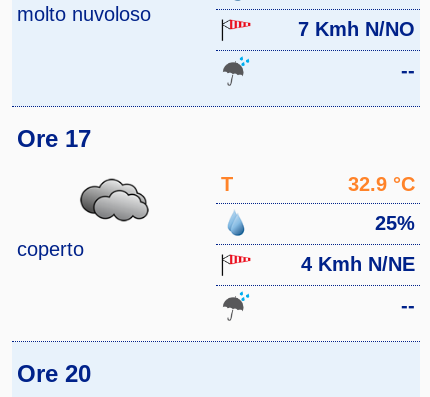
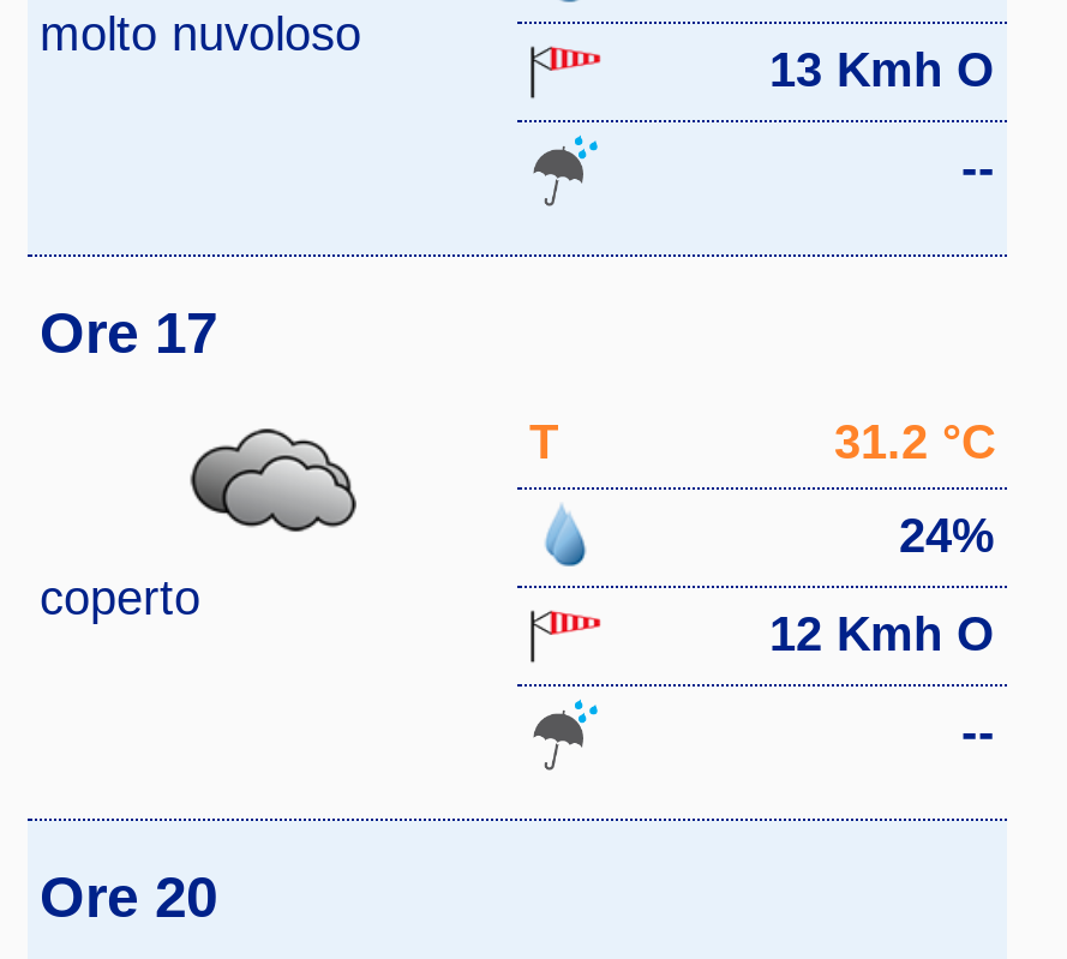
[298,18,415,40] 7 Kmh N/NO -> [769,43,995,96] 13 Kmh O
[348,173,415,195] 32.9 °C -> [834,415,995,468] 31.2 °C
[375,212,415,234] 25% -> [899,509,995,562] 24%
[301,253,415,275] 4 Kmh N/NE -> [769,607,995,660] 12 Kmh O

